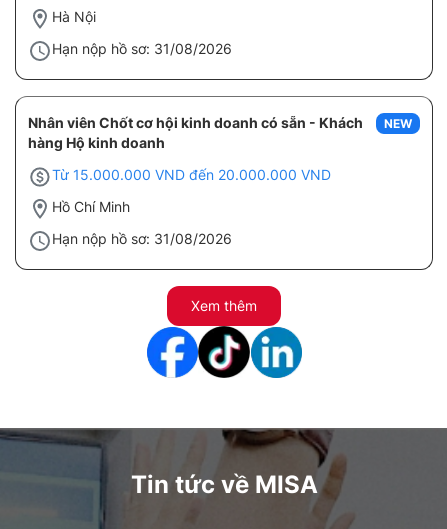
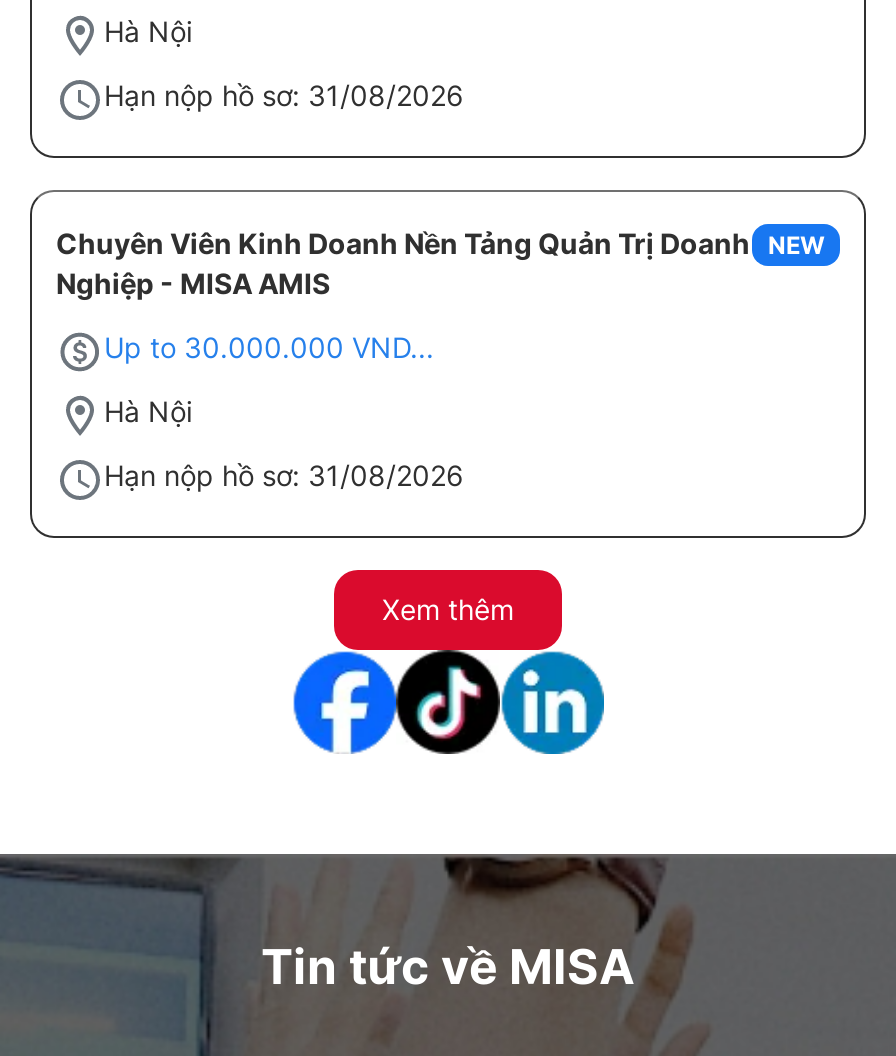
[28,114,363,151] Nhân viên Chốt cơ hội kinh doanh có sẵn - Khách | hàng Hộ kinh doanh -> [56,226,750,300] Chuyên Viên Kinh Doanh Nền Tảng Quản Trị Doanh | Nghiệp - MISA AMIS
[52,166,331,183] Từ 15.000.000 VND đến 20.000.000 VND -> [104,330,434,364] Up to 30.000.000 VND...
[52,198,130,215] Hồ Chí Minh -> [104,394,192,428] Hà Nội

